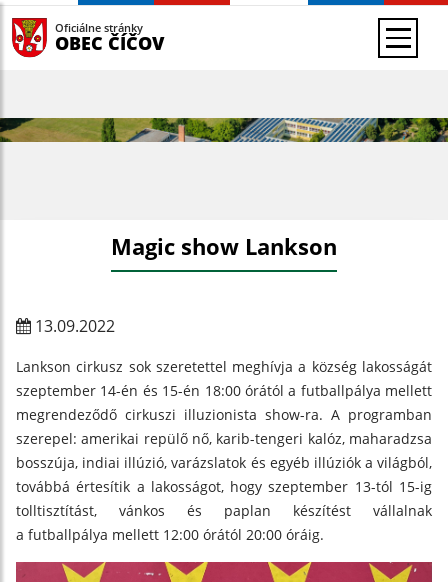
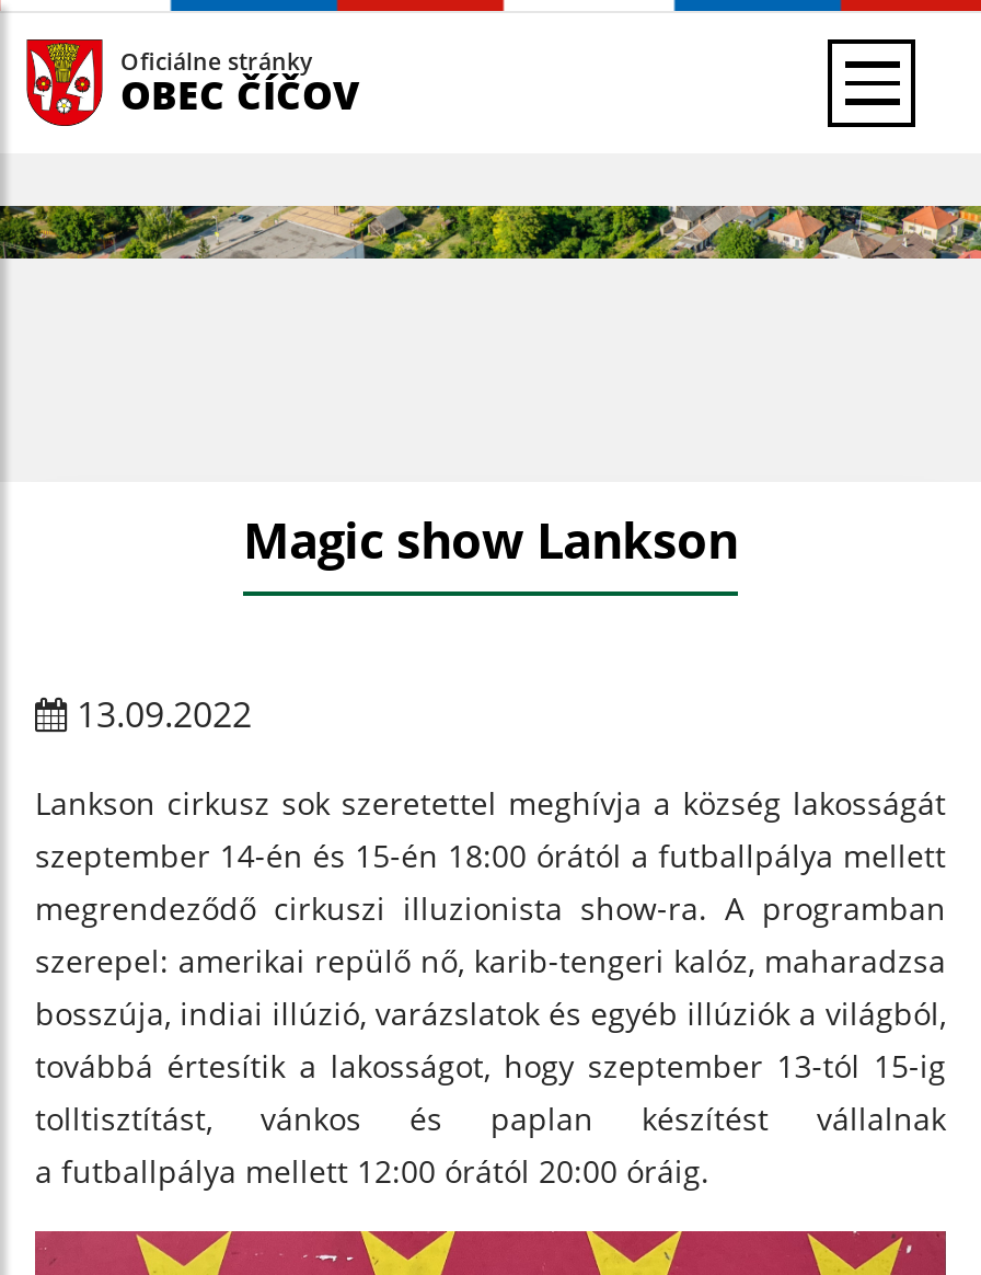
[3,94,445,143] [image] -> [7,204,974,311] [image]

